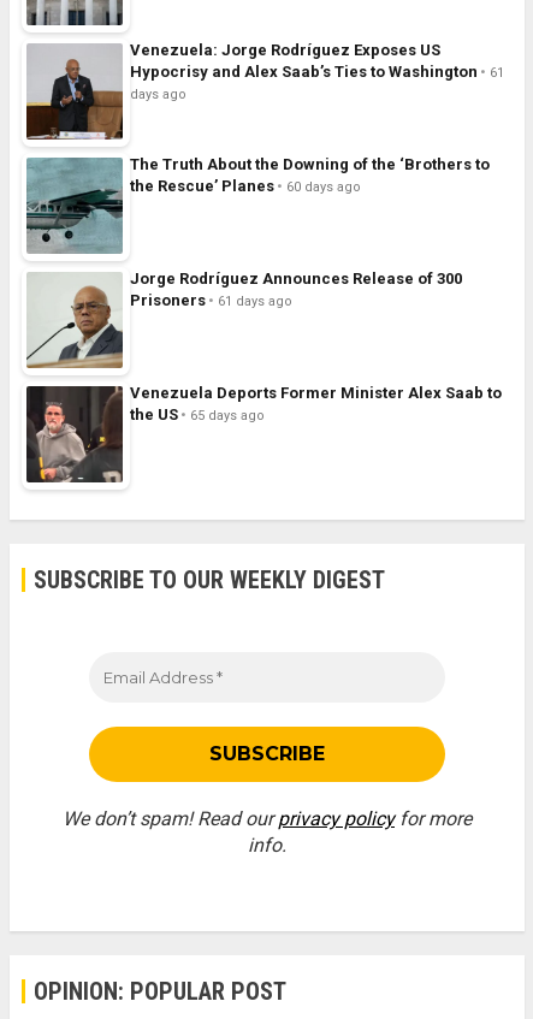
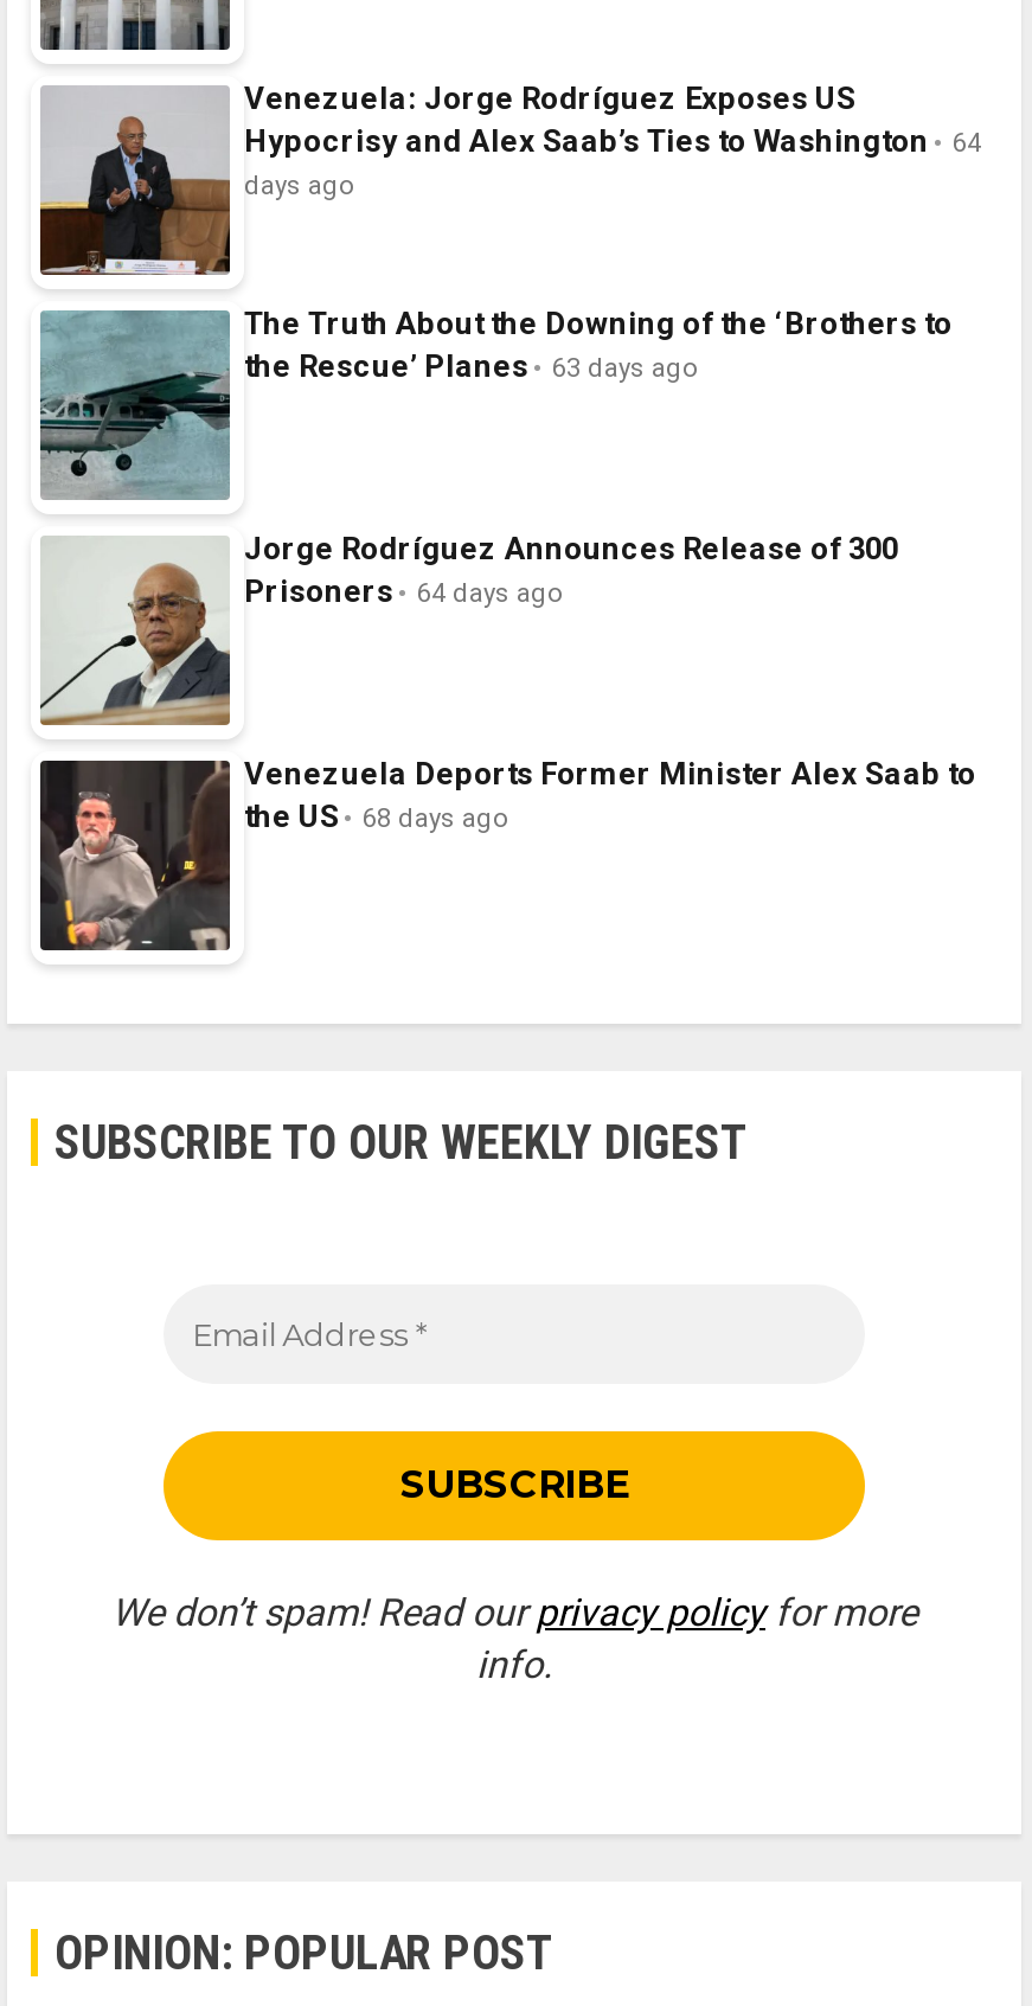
[130,63,504,81] Hypocrisy and Alex Saab’s Ties to Washington 61 -> [244,124,981,159] Hypocrisy and Alex Saab’s Ties to Washington 64
[130,177,361,195] the Rescue’ Planes 60 days ago -> [244,349,699,385] the Rescue’ Planes 63 days ago
[130,292,292,310] Prisoners 61 days ago -> [244,574,564,610] Prisoners 64 days ago
[130,406,265,424] the US 65 days ago -> [244,799,509,835] the US 68 days ago

